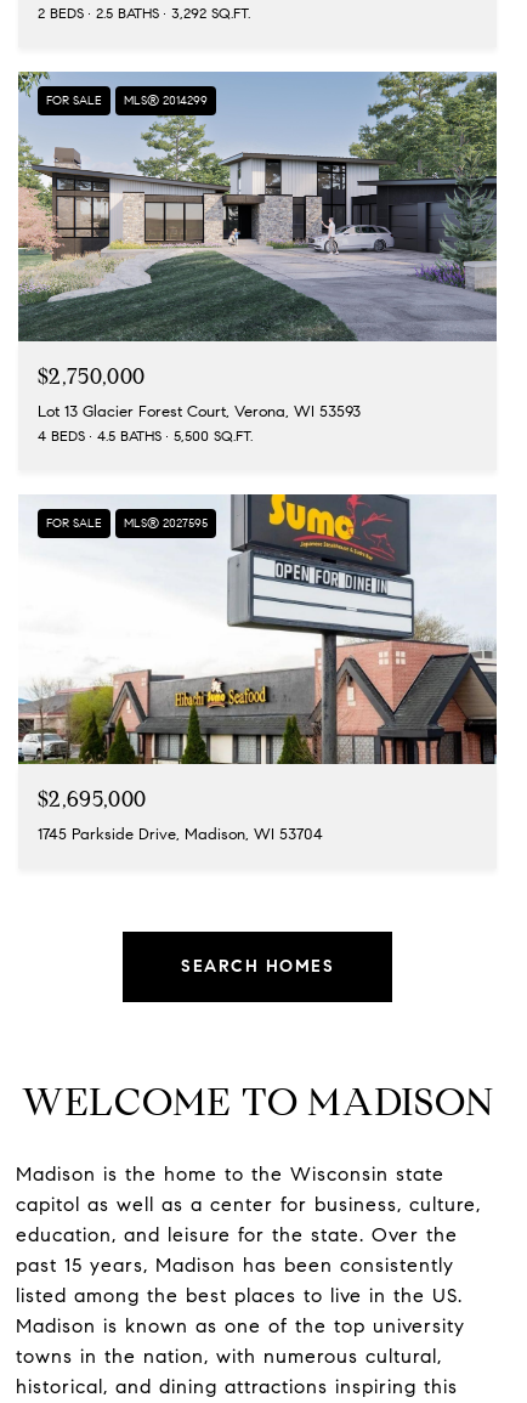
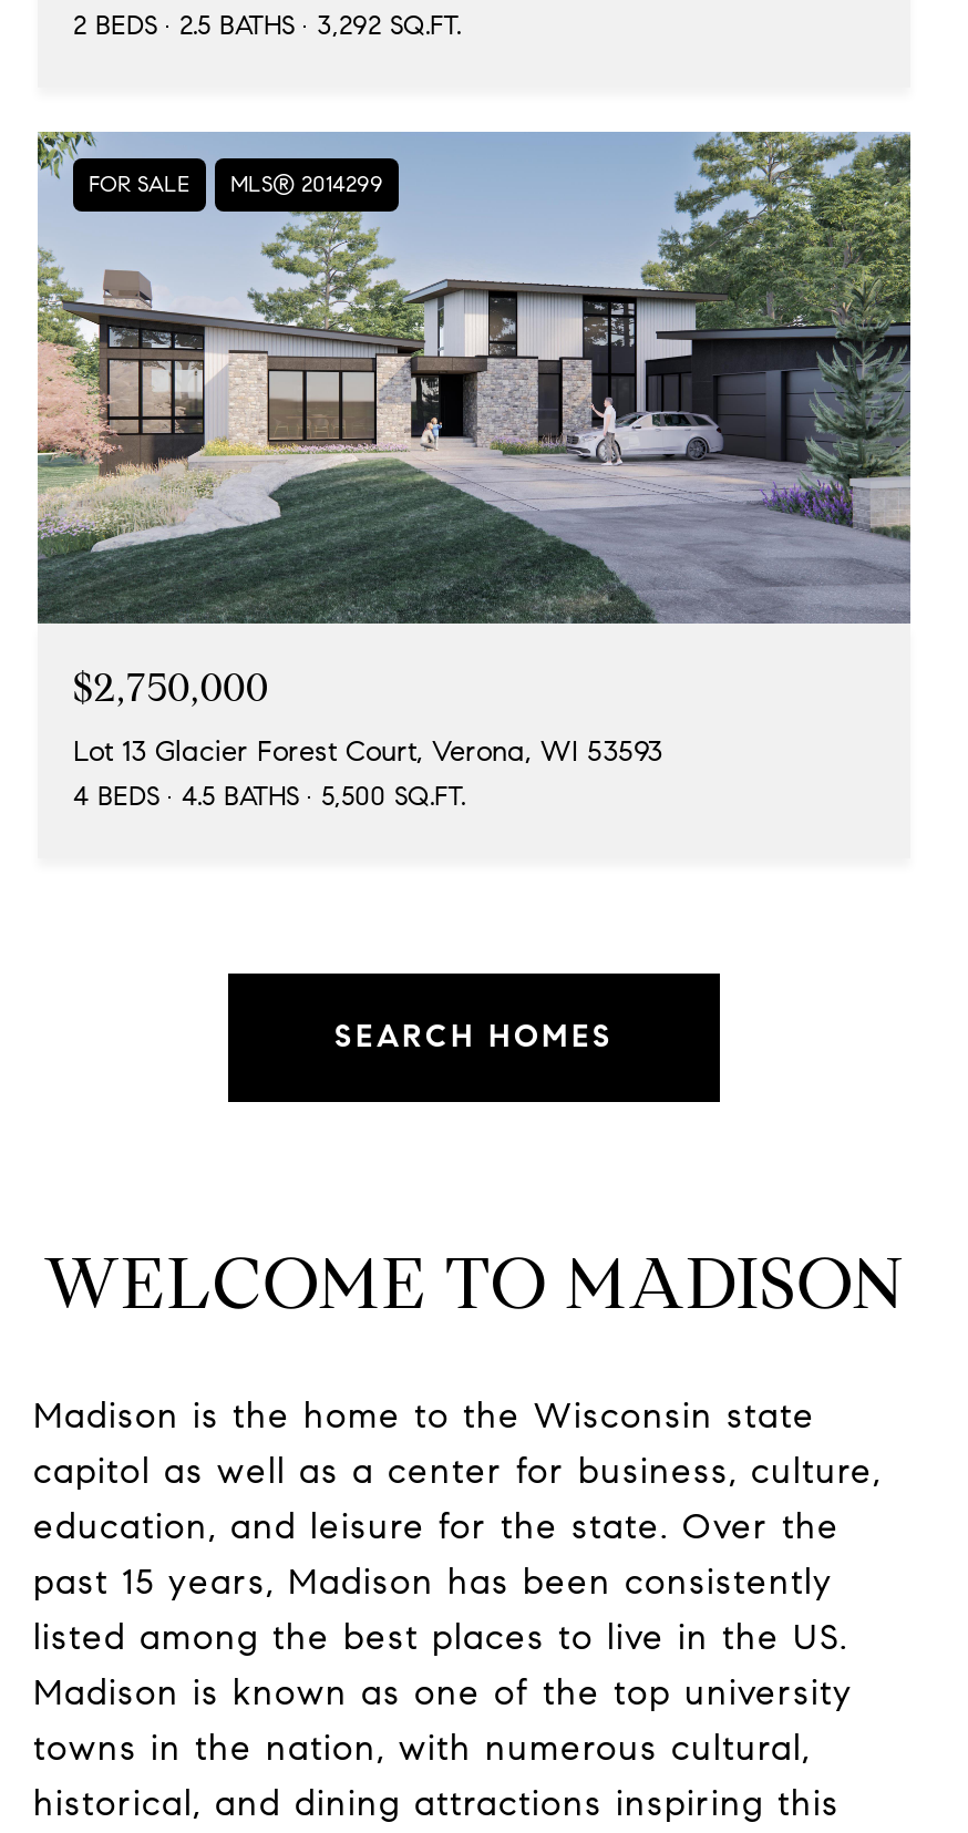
[17,493,498,765] [image] | FOR SALE | MLS® 2027595 -> none
[38,785,323,844] $2,695,000 | 1745 Parkside Drive, Madison, WI 53704 -> none

